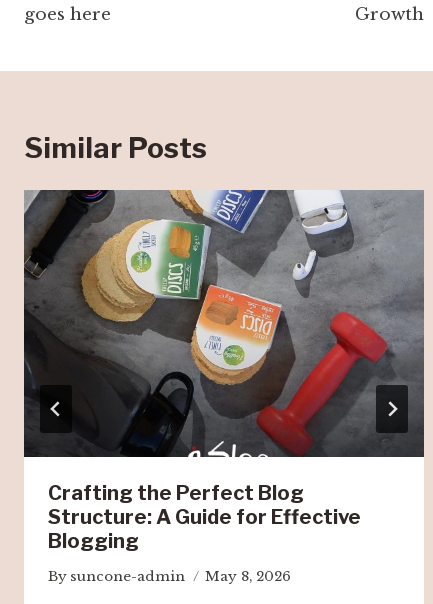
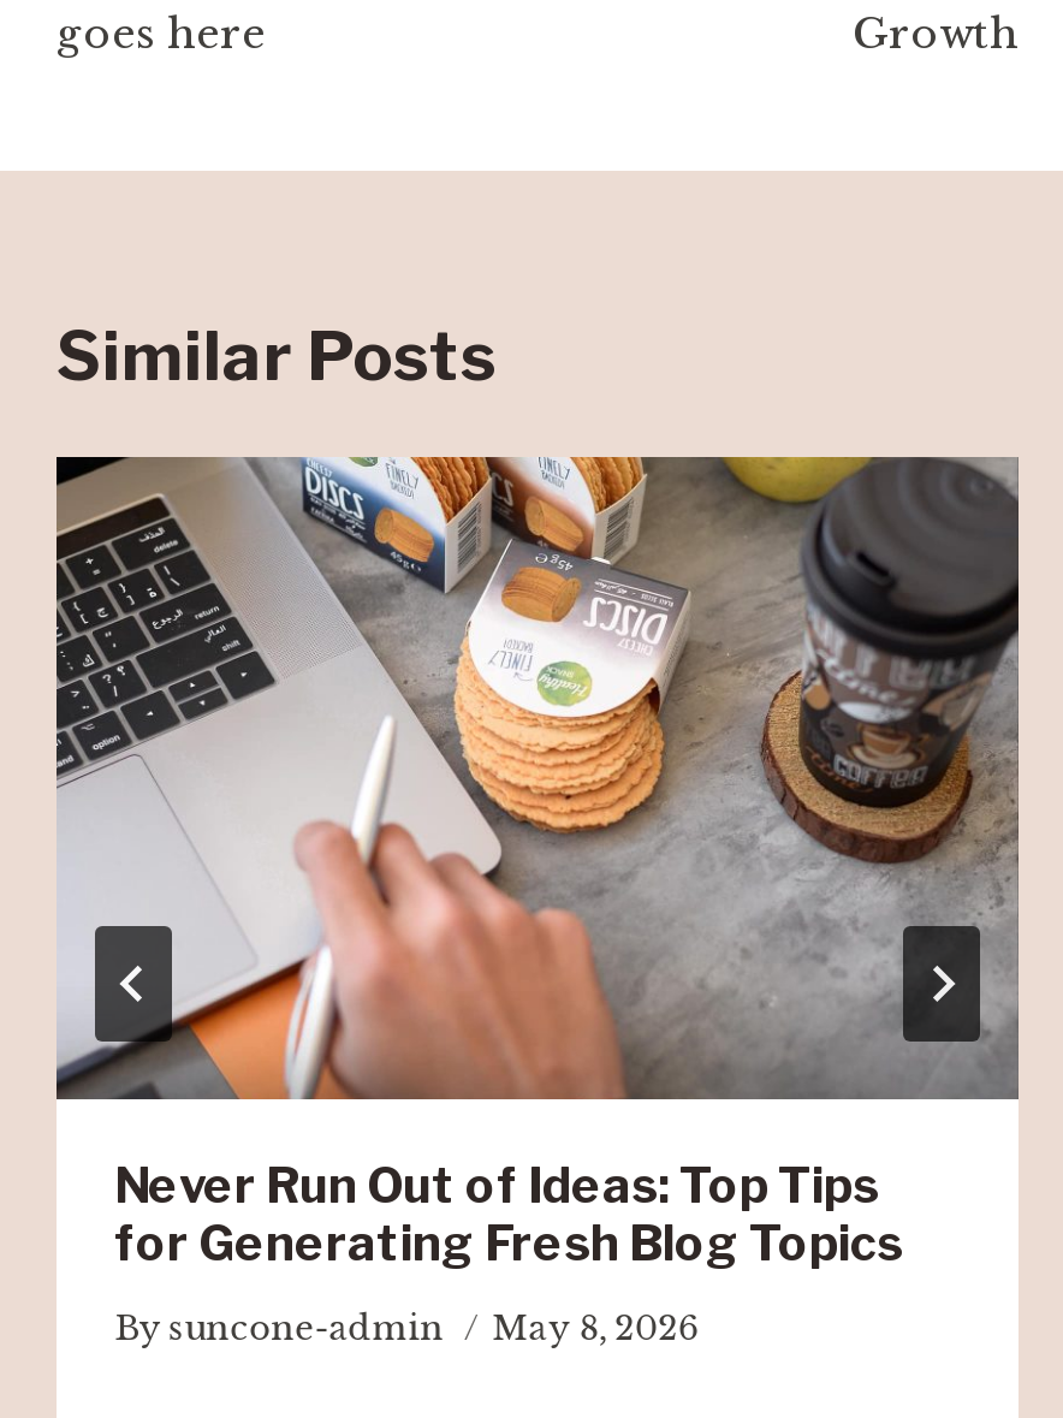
[23,189,424,553] [image] | Crafting the Perfect Blog | Structure: A Guide for Effective | Blogging -> [57,455,1019,1272] [image] | Never Run Out of Ideas: Top Tips | for Generating Fresh Blog Topics

